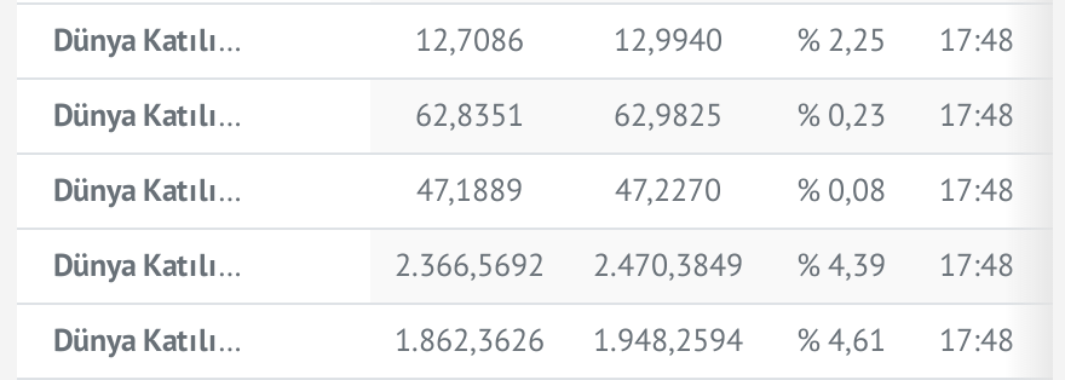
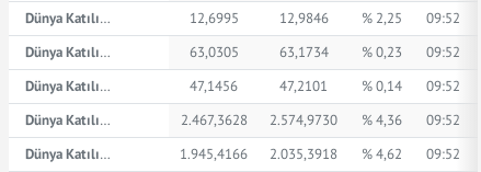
[415,19,524,61] 12,7086 -> [189,9,238,27] 12,6995
[614,19,723,61] 12,9940 -> [279,9,328,27] 12,9846
[939,19,1014,61] 17:48 -> [426,9,460,27] 09:52
[415,94,524,136] 62,8351 -> [189,43,238,61] 63,0305
[614,94,723,136] 62,9825 -> [279,43,328,61] 63,1734
[939,94,1014,136] 17:48 -> [426,43,460,61] 09:52
[416,169,523,211] 47,1889 -> [190,77,238,95] 47,1456
[615,169,721,211] 47,2270 -> [279,77,328,95] 47,2101
[796,169,886,211] % 0,08 -> [362,77,402,95] % 0,14
[939,169,1014,211] 17:48 -> [426,77,460,95] 09:52
[395,244,545,286] 2.366,5692 -> [180,111,247,129] 2.467,3628
[593,244,743,286] 2.470,3849 -> [270,111,337,129] 2.574,9730
[796,244,886,286] % 4,39 -> [362,111,402,129] % 4,36
[939,244,1014,286] 17:48 -> [426,111,460,129] 09:52
[395,319,545,361] 1.862,3626 -> [180,145,248,163] 1.945,4166
[593,319,743,361] 1.948,2594 -> [270,145,337,163] 2.035,3918
[796,319,886,361] % 4,61 -> [362,145,402,163] % 4,62
[939,319,1014,361] 17:48 -> [426,145,460,163] 09:52

